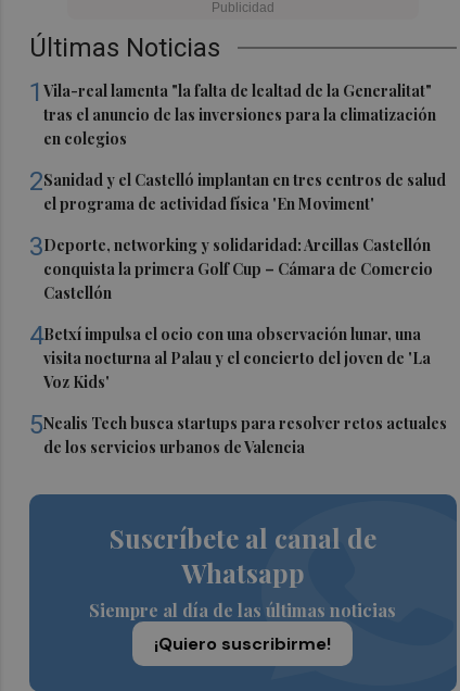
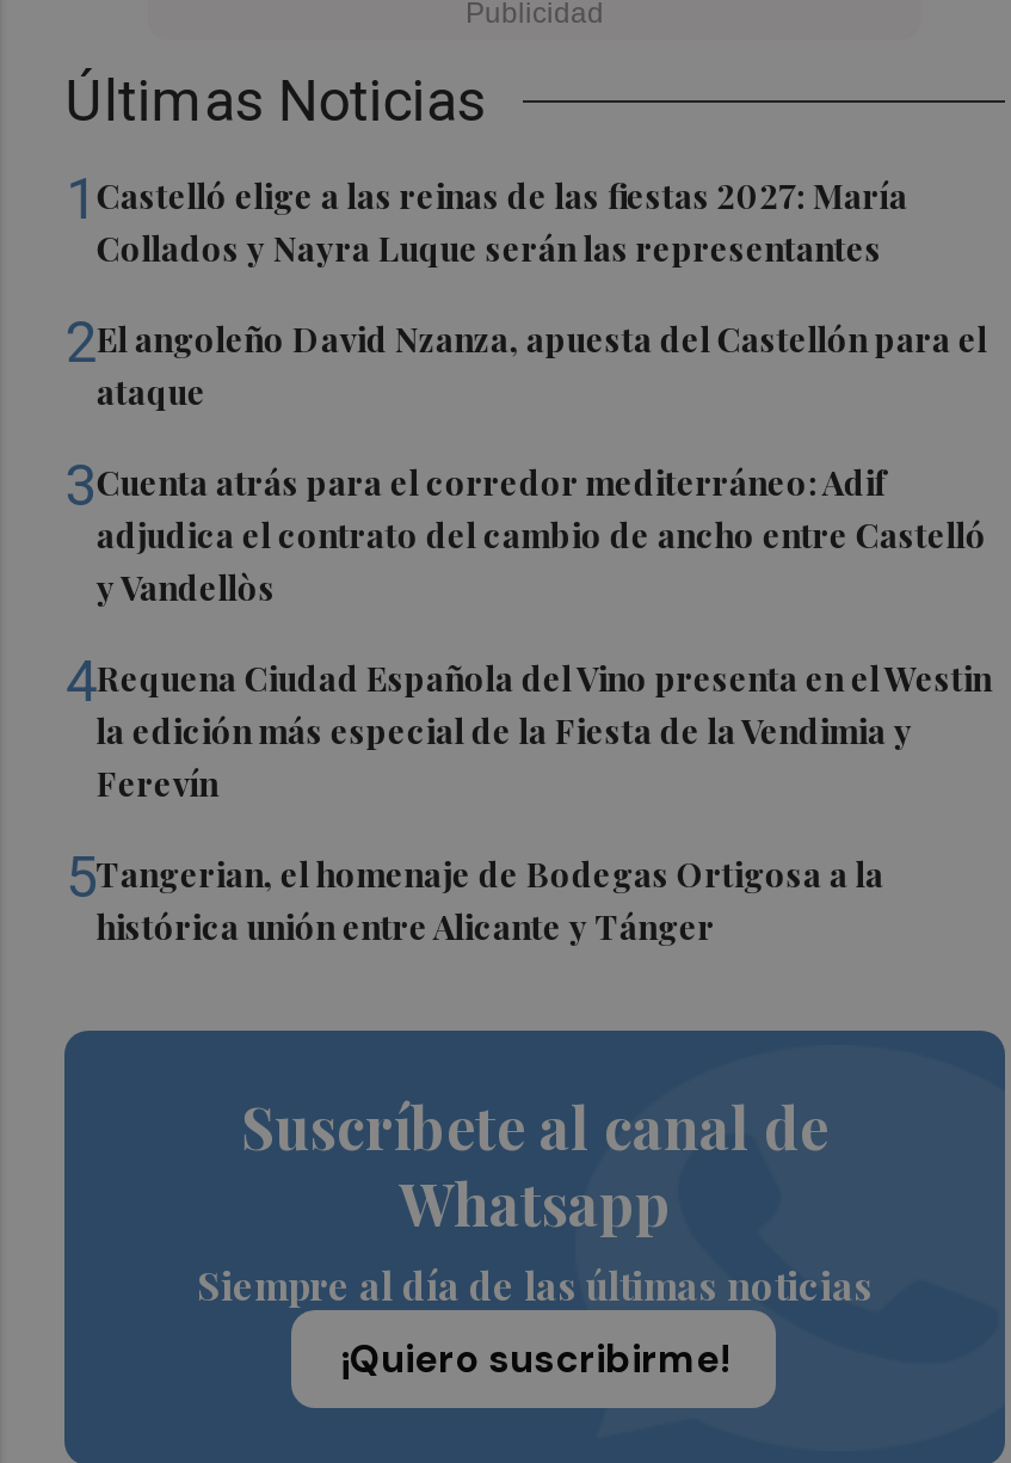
[30,77,437,149] 1 Vila-real lamenta "la falta de lealtad de la Generalitat" | tras el anuncio de las inversiones para la climatización | en colegios -> [65,166,908,271] 1 Castelló elige a las reinas de las fiestas 2027: María | Collados y Nayra Luque serán las representantes
[30,166,446,214] 2Sanidad y el Castelló implantan en tres centros de salud | el programa de actividad física 'En Moviment' -> [65,309,987,414] 2El angoleño David Nzanza, apuesta del Castellón para el | ataque
[30,231,433,303] 3Deporte, networking y solidaridad: Arcillas Castellón | conquista la primera Golf Cup – Cámara de Comercio | Castellón -> [65,452,987,610] 3Cuenta atrás para el corredor mediterráneo: Adif | adjudica el contrato del cambio de ancho entre Castelló | y Vandellòs
[30,320,431,392] 4Betxí impulsa el ocio con una observación lunar, una | visita nocturna al Palau y el concierto del joven de 'La | Voz Kids' -> [65,648,992,806] 4Requena Ciudad Española del Vino presenta en el Westin | la edición más especial de la Fiesta de la Vendimia y | Ferevín
[30,409,447,457] 5Nealis Tech busca startups para resolver retos actuales | de los servicios urbanos de Valencia -> [65,844,884,949] 5Tangerian, el homenaje de Bodegas Ortigosa a la | histórica unión entre Alicante y Tánger

